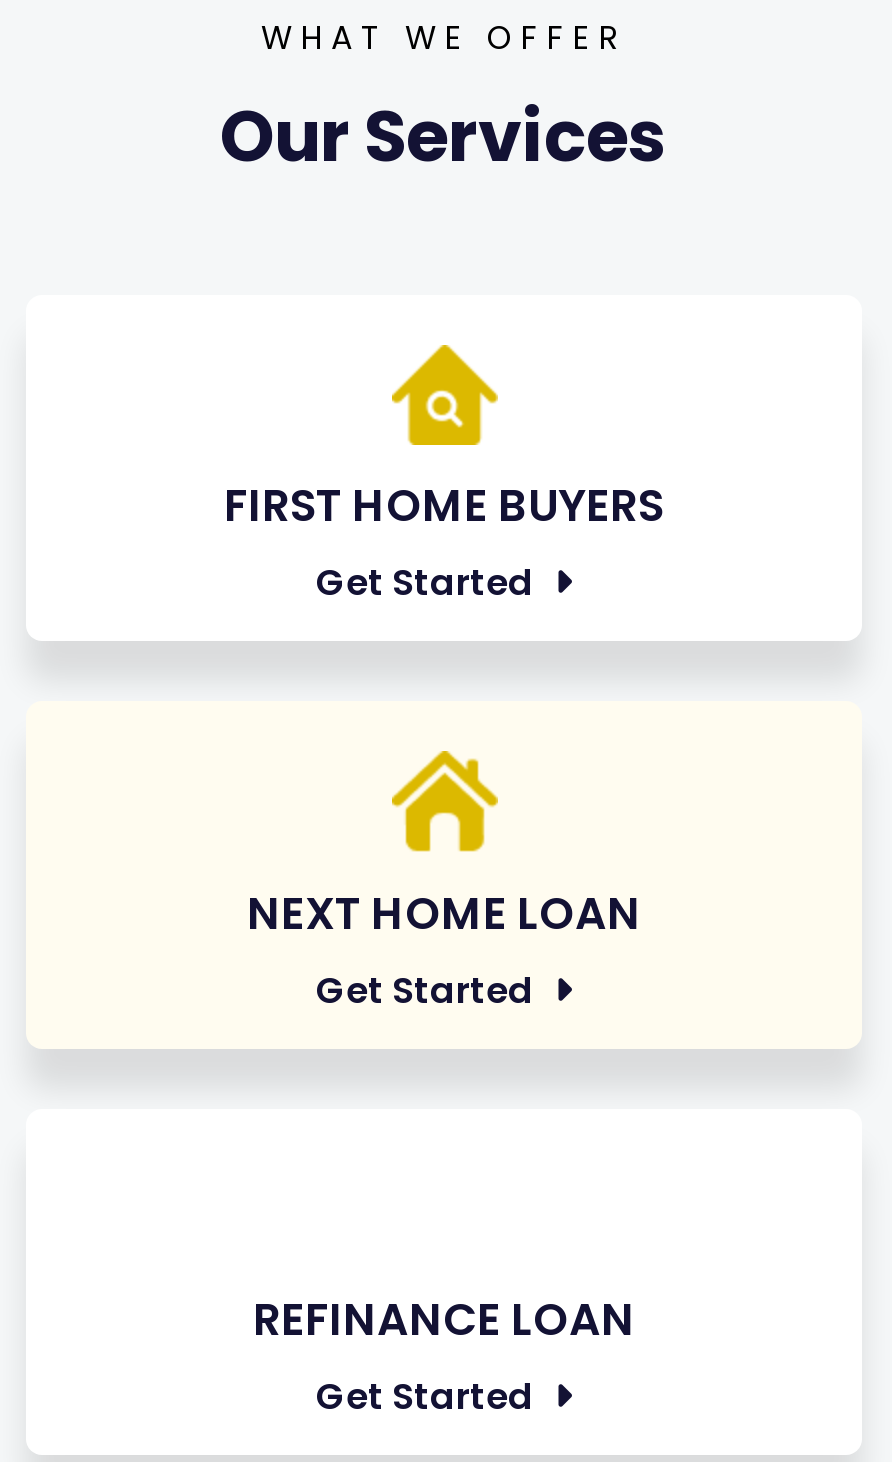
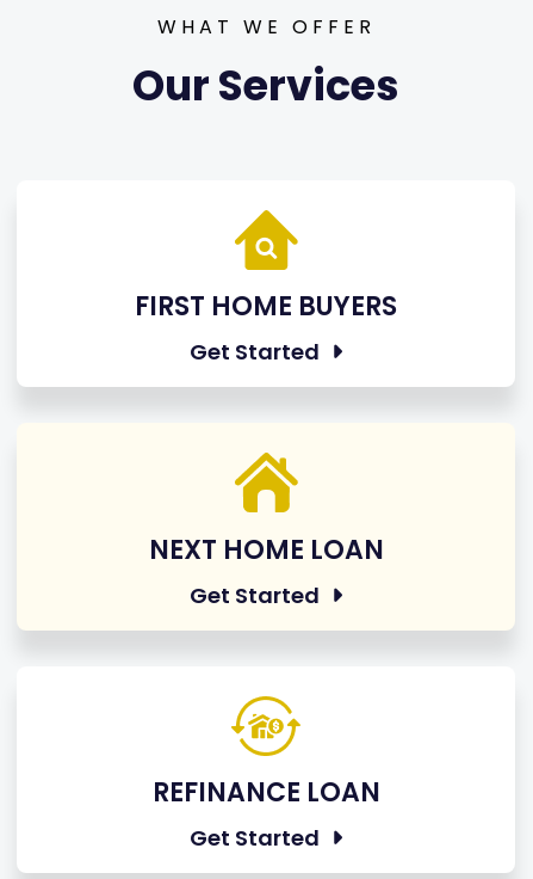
none -> [230,695,302,757] [image]

